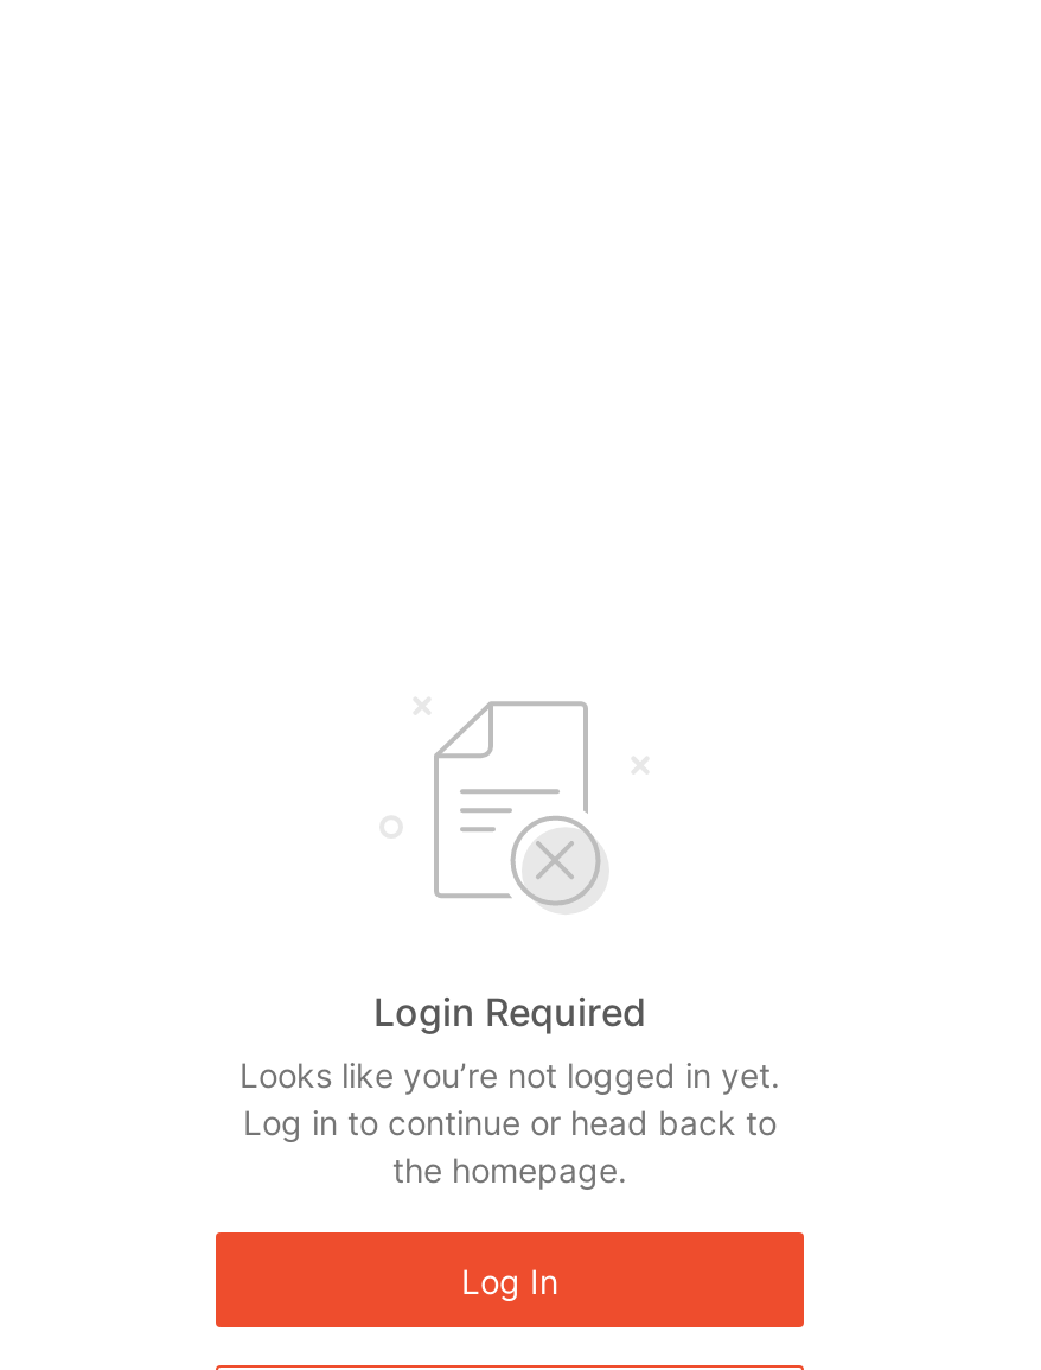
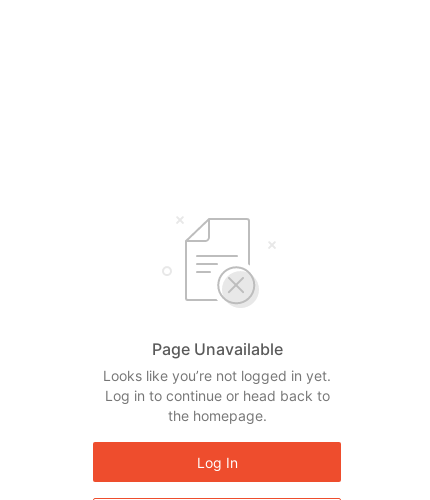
[373,988,646,1036] Login Required -> [151,339,282,359] Page Unavailable

